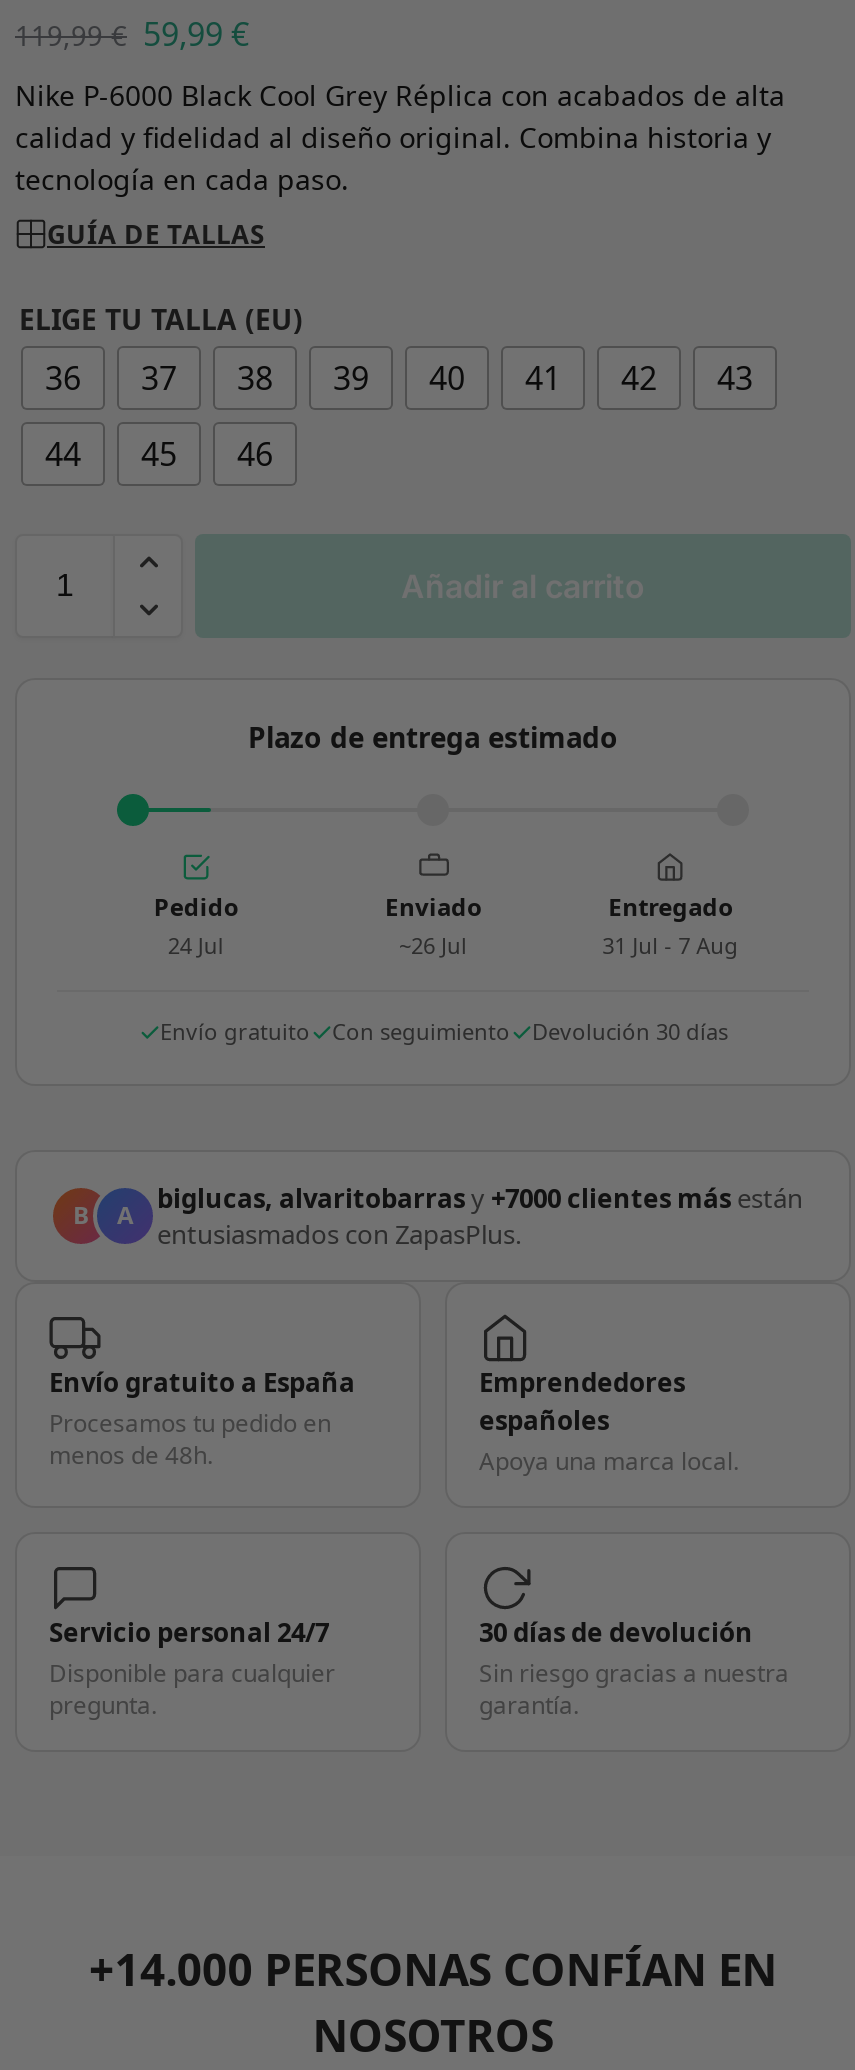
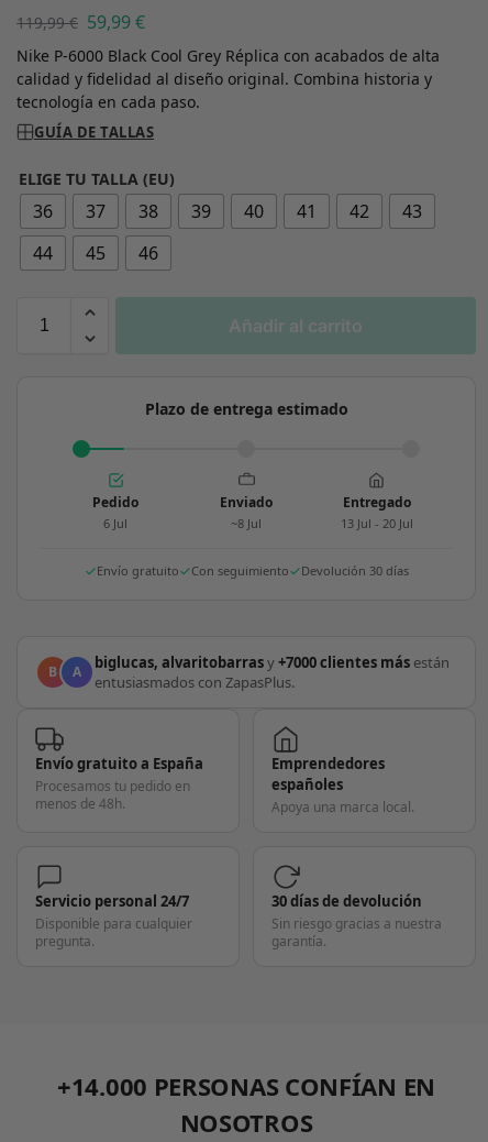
[168,930,224,960] 24 Jul -> [104,515,128,532] 6 Jul
[399,930,467,960] ~26 Jul -> [231,515,262,532] ~8 Jul
[602,930,738,960] 31 Jul - 7 Aug -> [340,515,413,532] 13 Jul - 20 Jul

